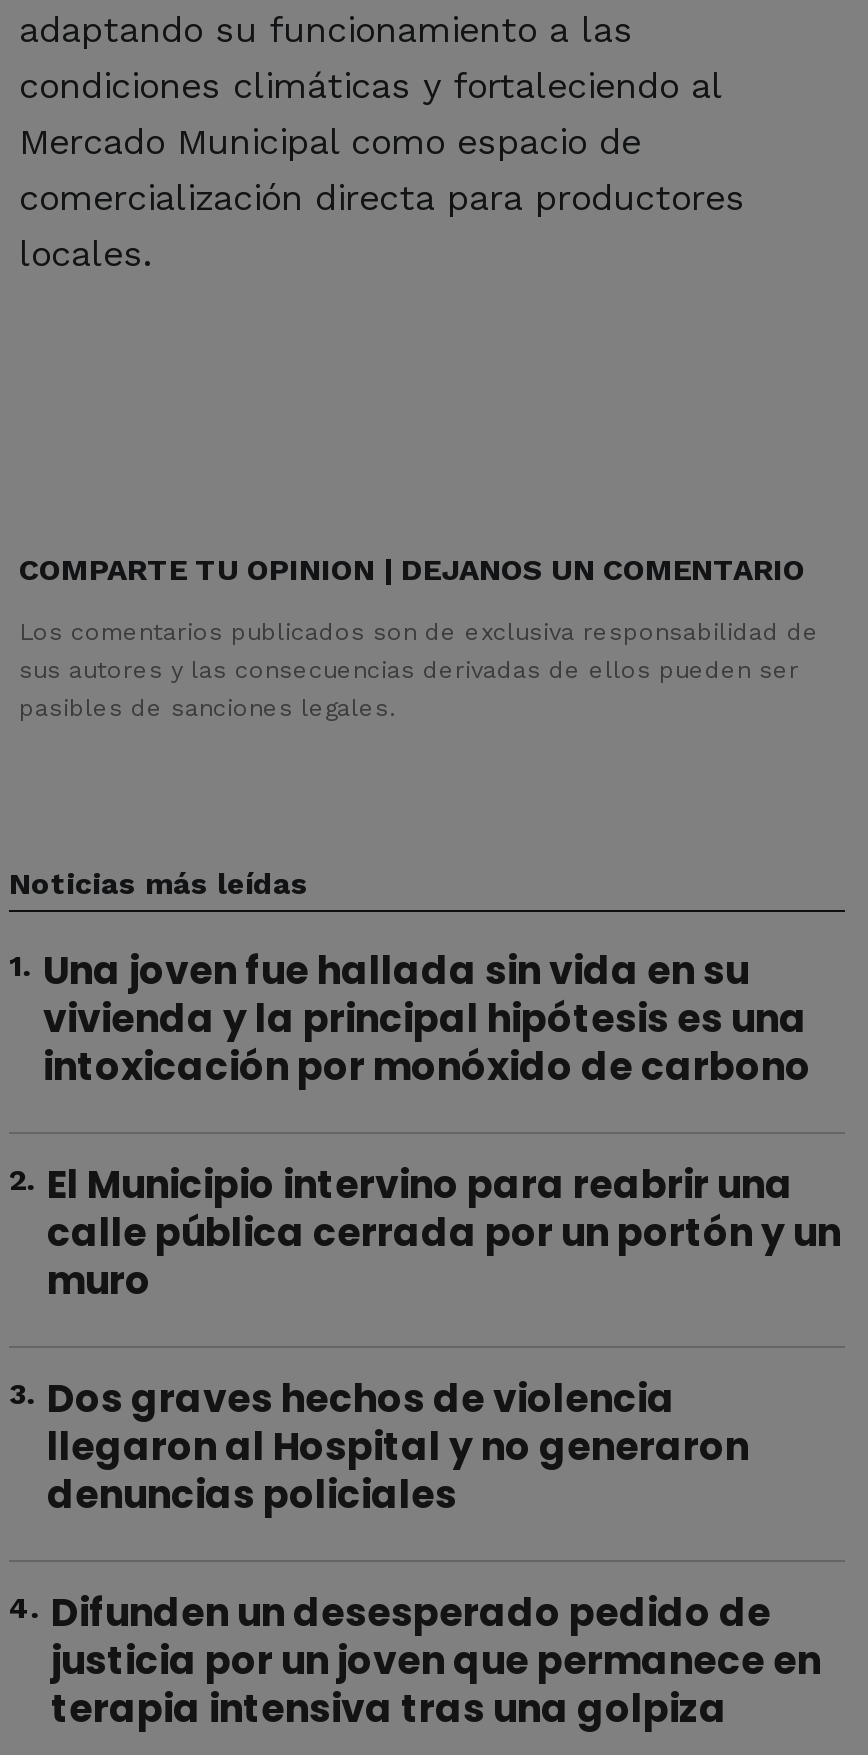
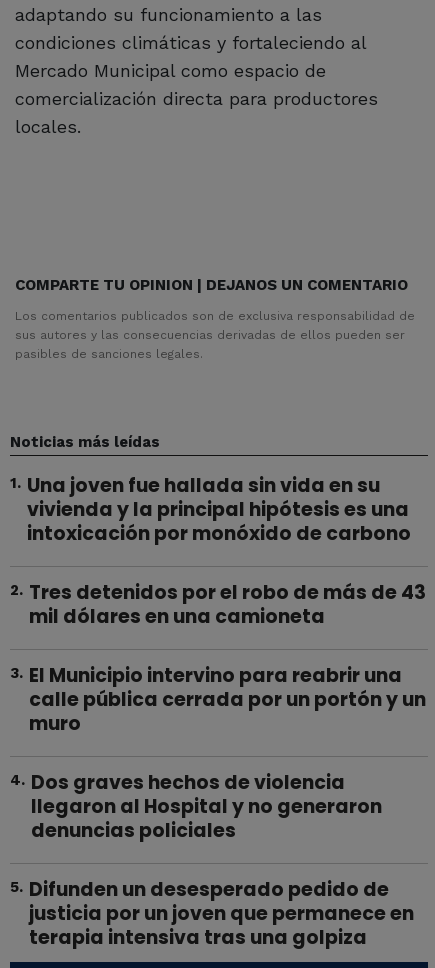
[9,1158,793,1212] 2. El Municipio intervino para reabrir una -> [10,579,426,689] 2. Tres detenidos por el robo de más de 43 | mil dólares en una camioneta | 3. El Municipio intervino para reabrir una
[9,1372,675,1426] 3. Dos graves hechos de violencia -> [10,769,345,796] 4. Dos graves hechos de violencia
[9,1586,771,1640] 4. Difunden un desesperado pedido de -> [10,876,389,903] 5. Difunden un desesperado pedido de

